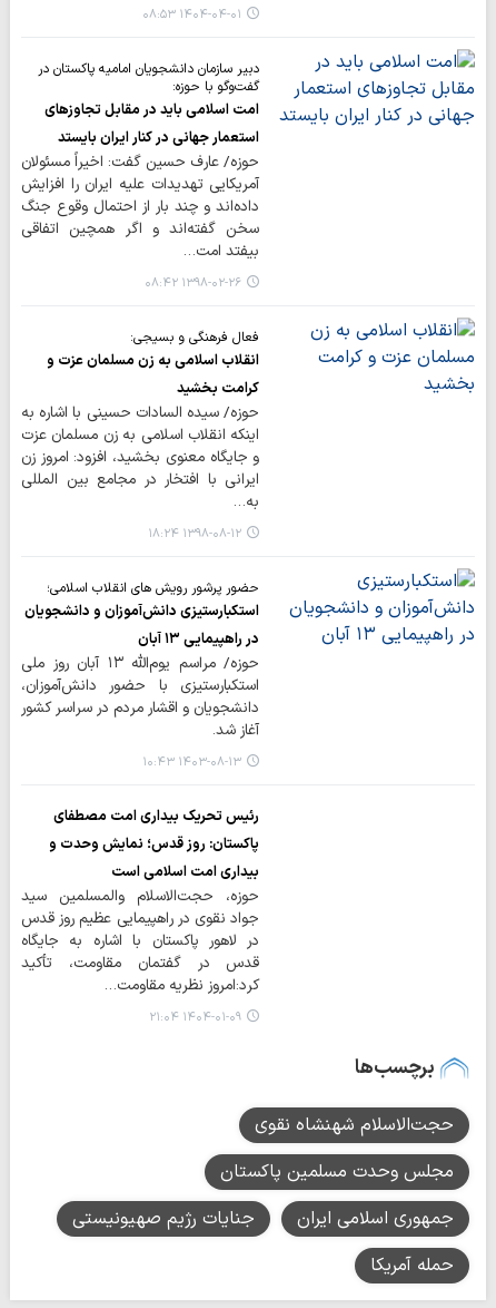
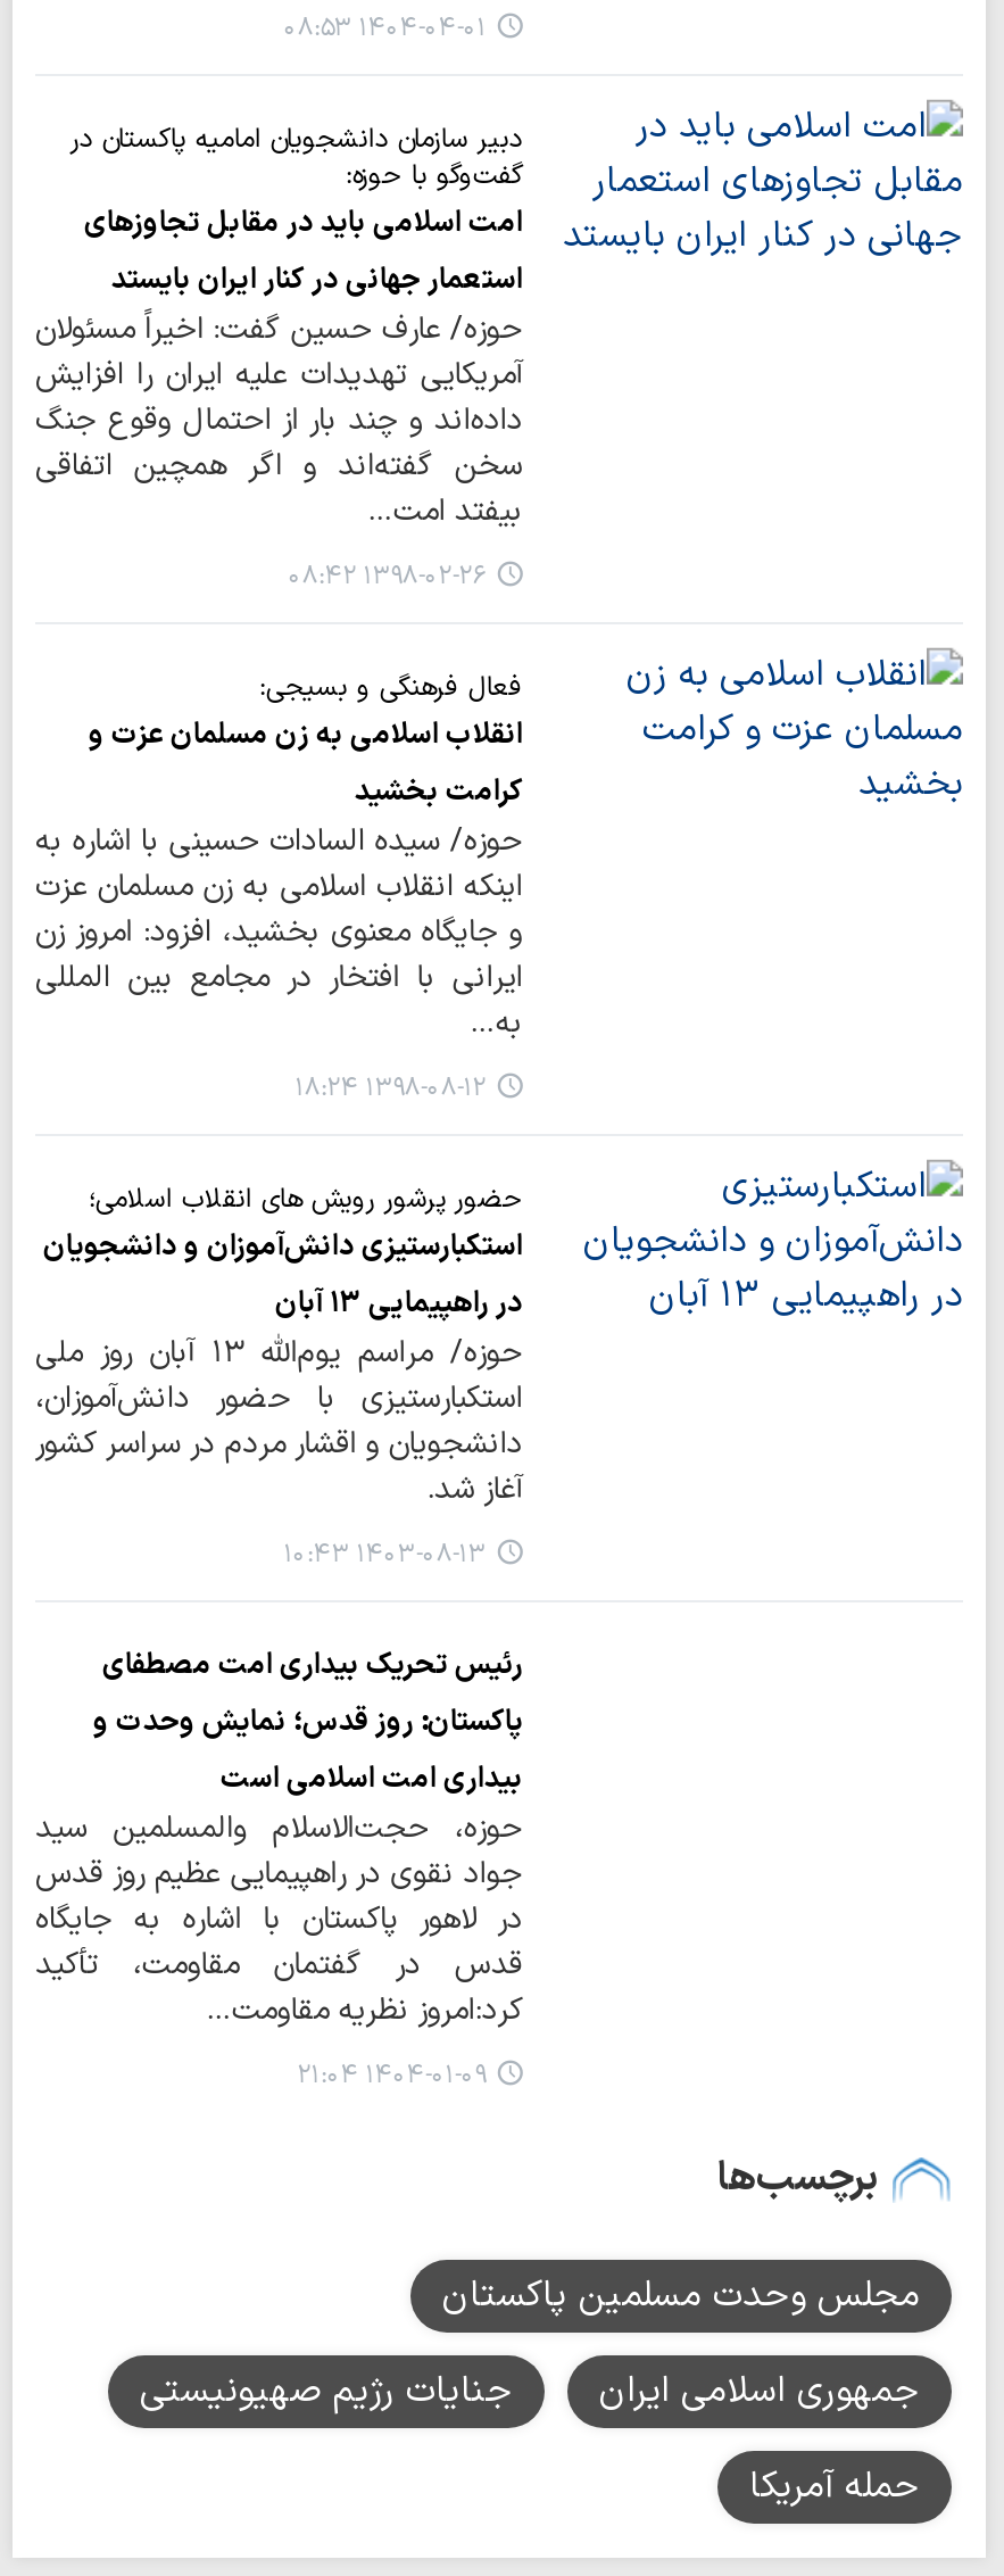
[255,1112,454,1139] حجت‌الاسلام شهنشاه نقوی -> none

